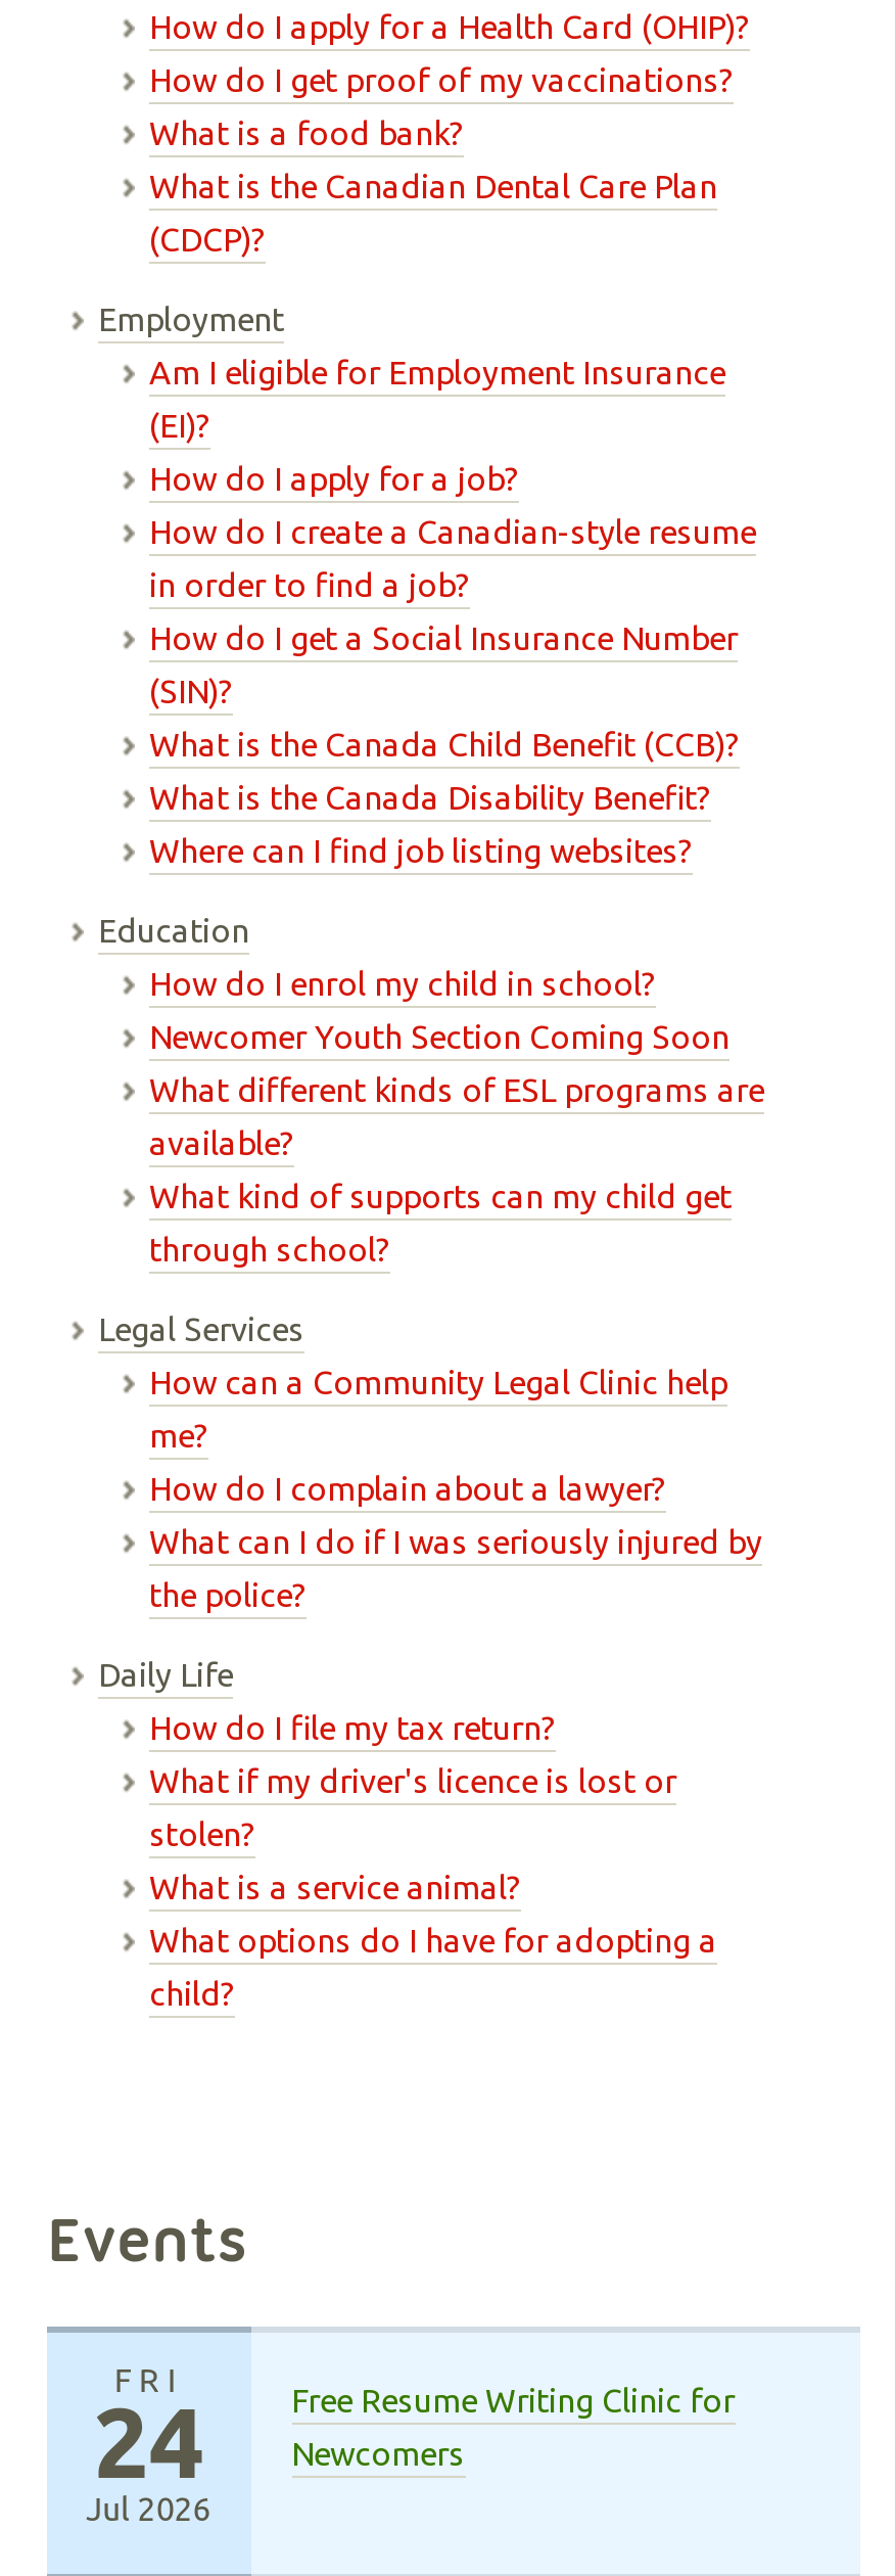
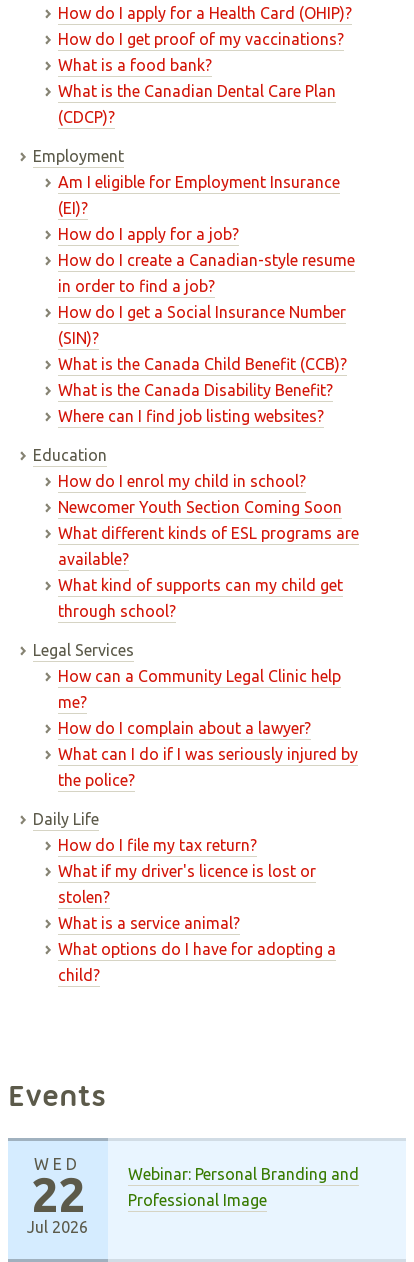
[94,2361,204,2496] FRI | 24 -> [31,1155,85,1221] WED | 22
[291,2382,735,2472] Free Resume Writing Clinic for | Newcomers -> [127,1165,358,1209] Webinar: Personal Branding and | Professional Image

